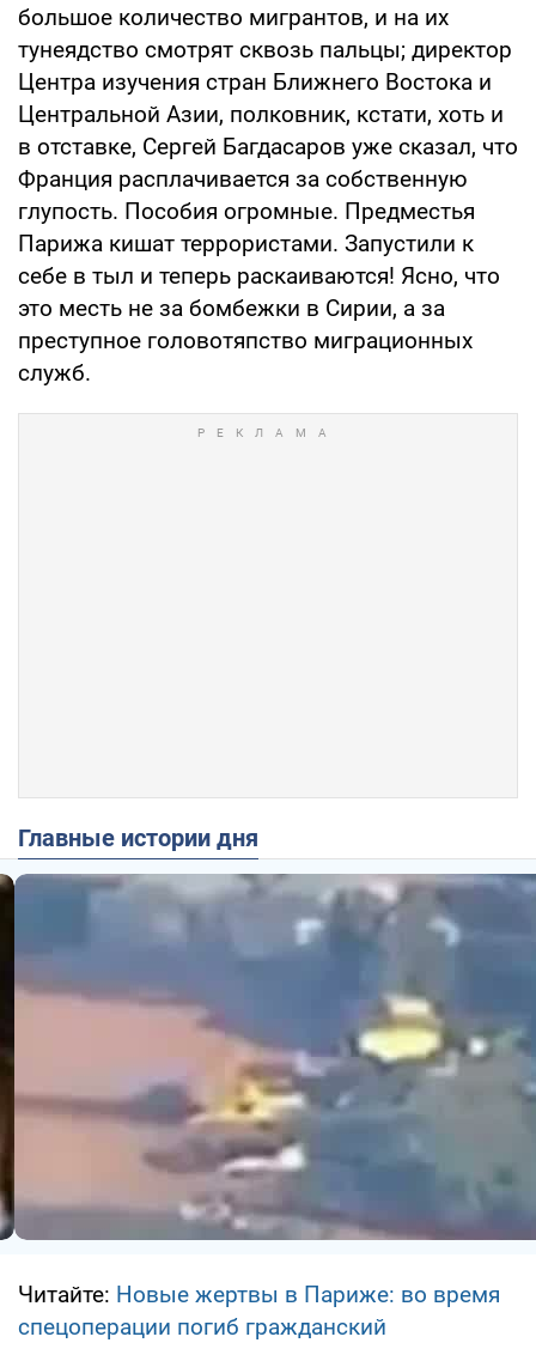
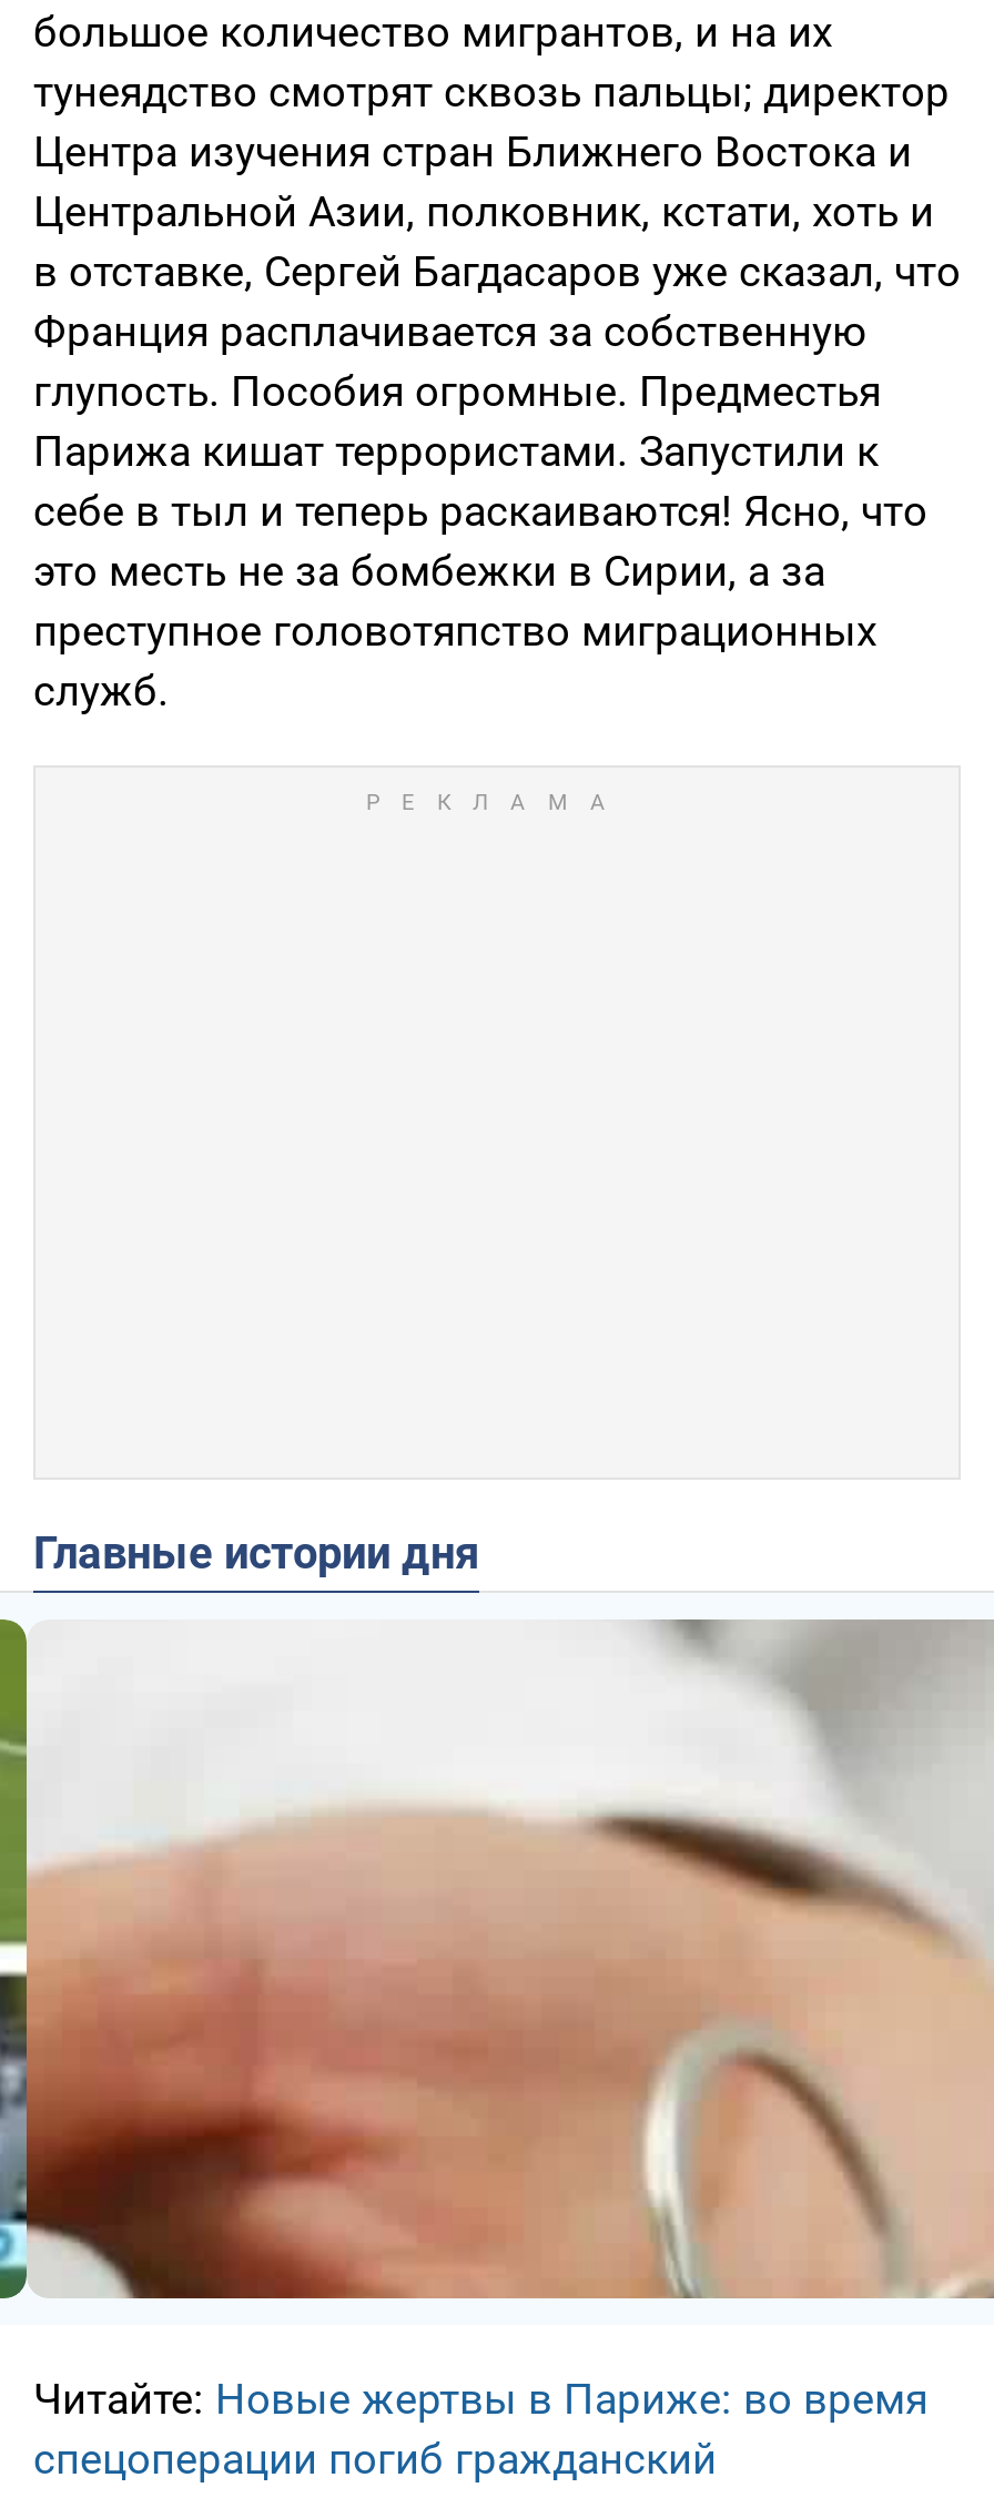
[4,873,532,1241] [image] -> [7,1619,987,2301] [image]

